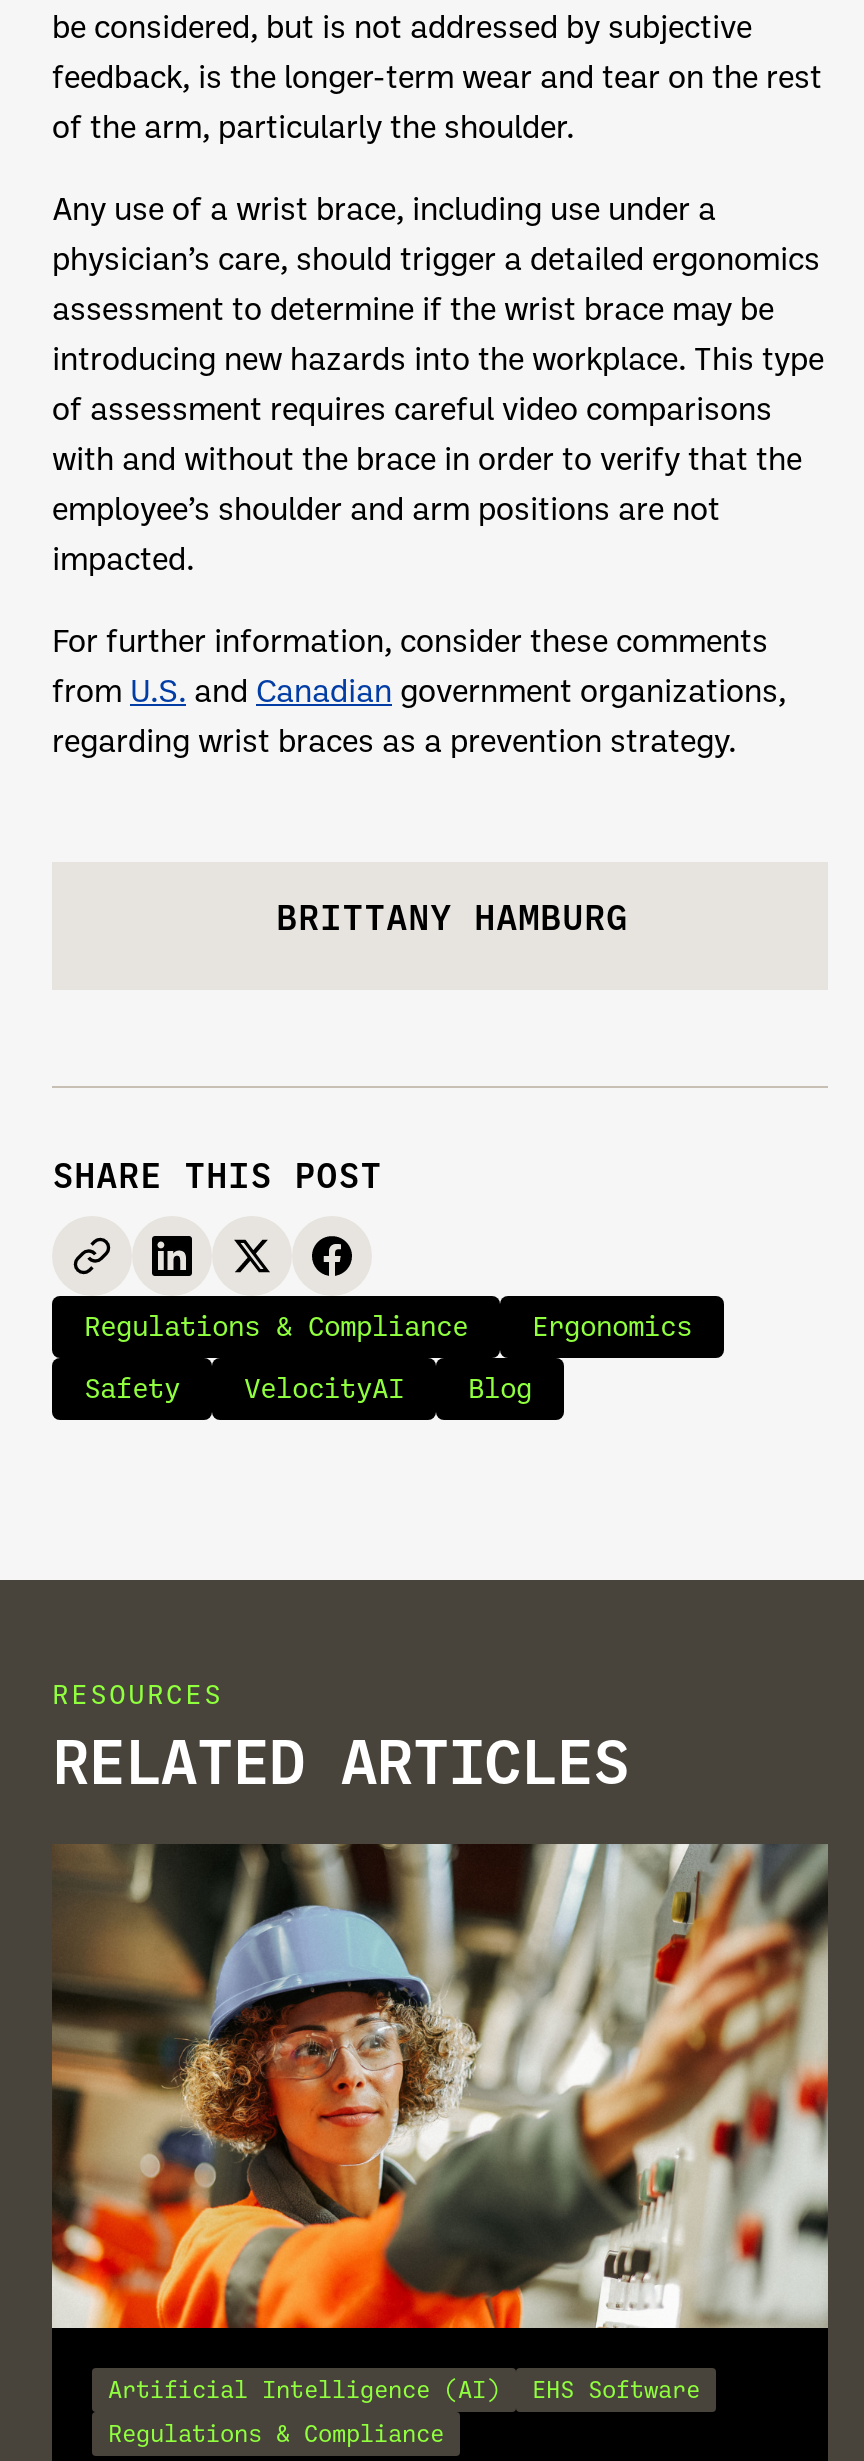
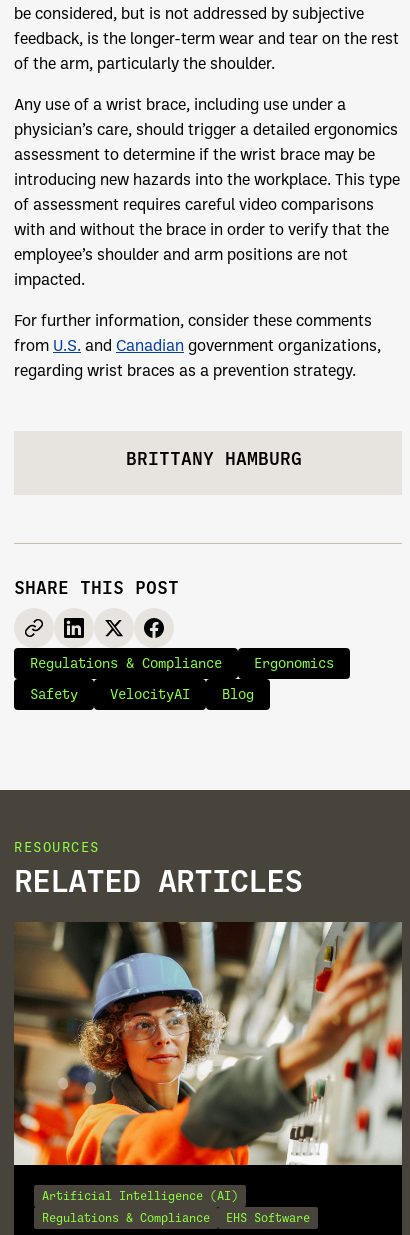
moved [532,2377,700,2405] -> [226,1210,310,1224]: EHS Software

